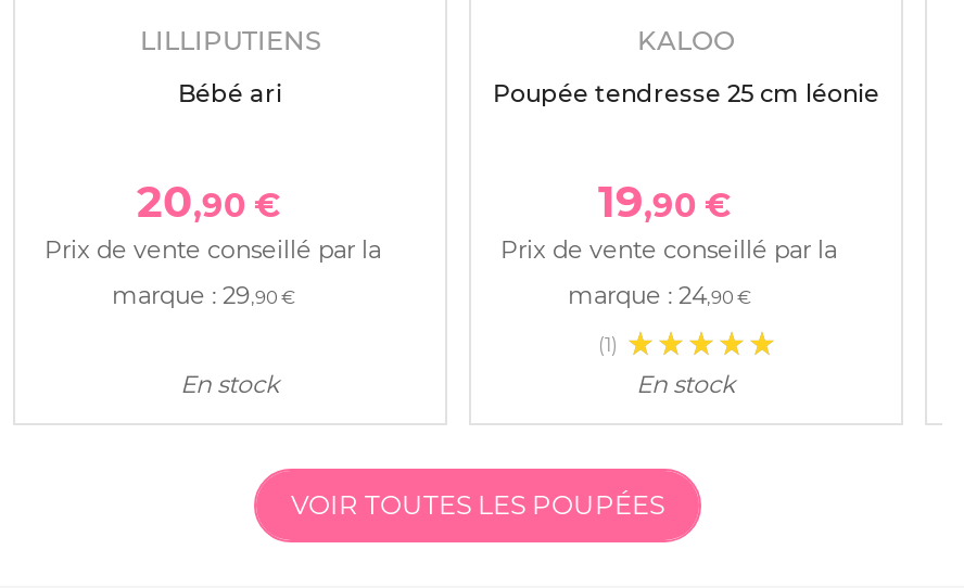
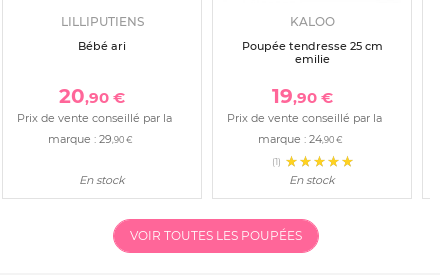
[493,78,879,108] Poupée tendresse 25 cm léonie -> [241,39,382,66] Poupée tendresse 25 cm | emilie

